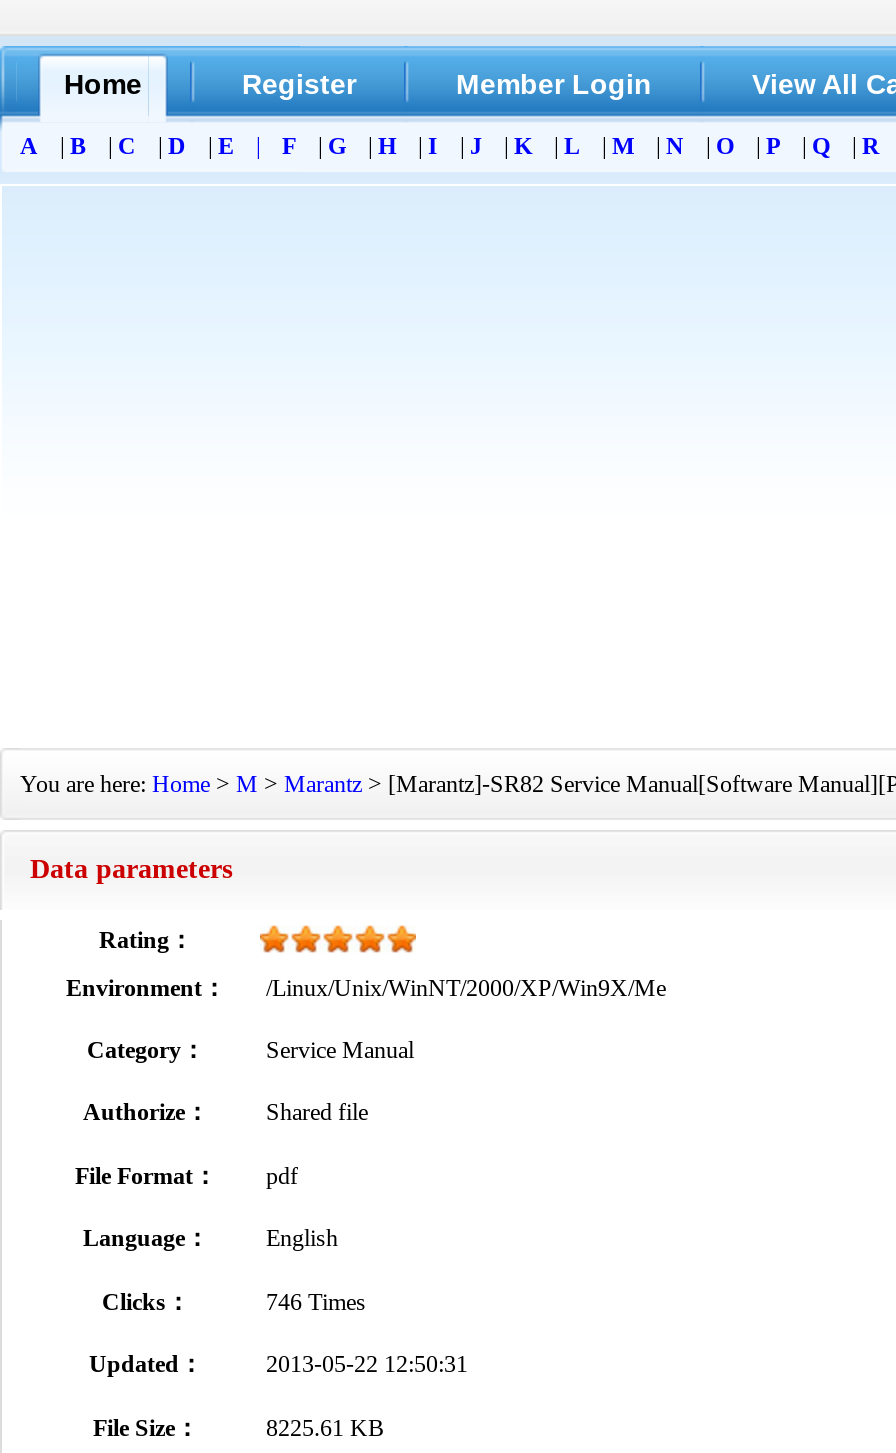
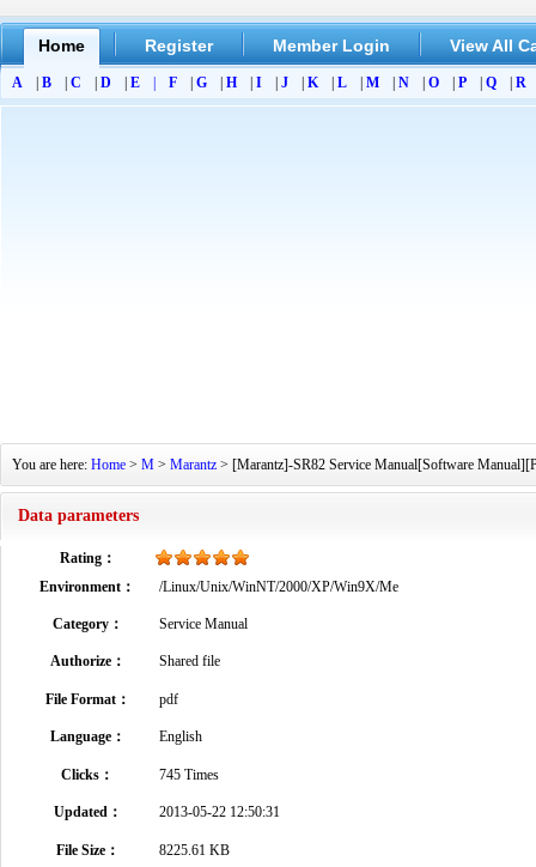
[260,1288,366,1316] 746 Times -> [156,766,219,783] 745 Times

